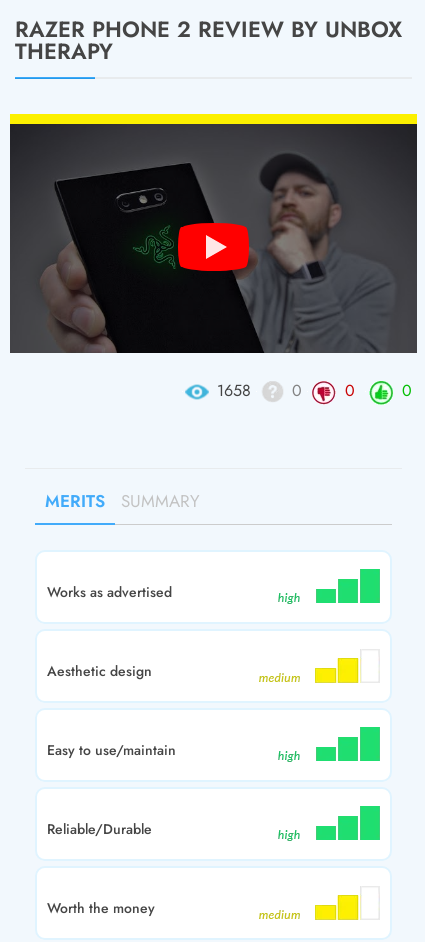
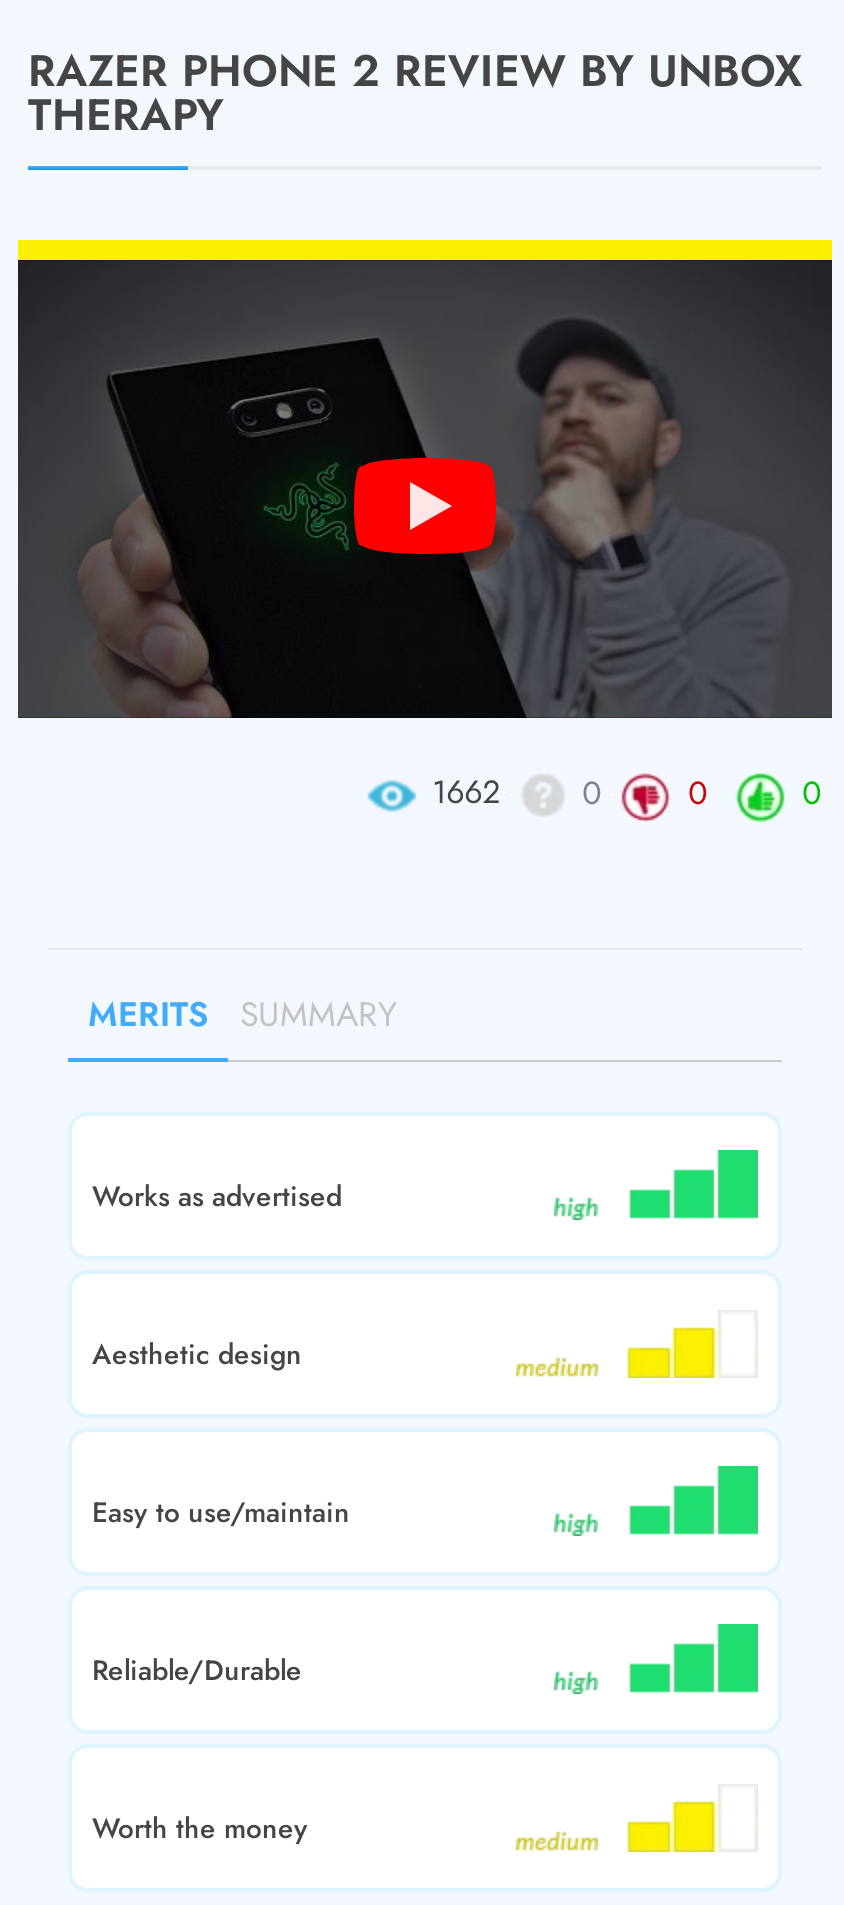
[212,379,412,402] 1658 0 0 0 -> [422,769,822,815] 1662 0 0 0

